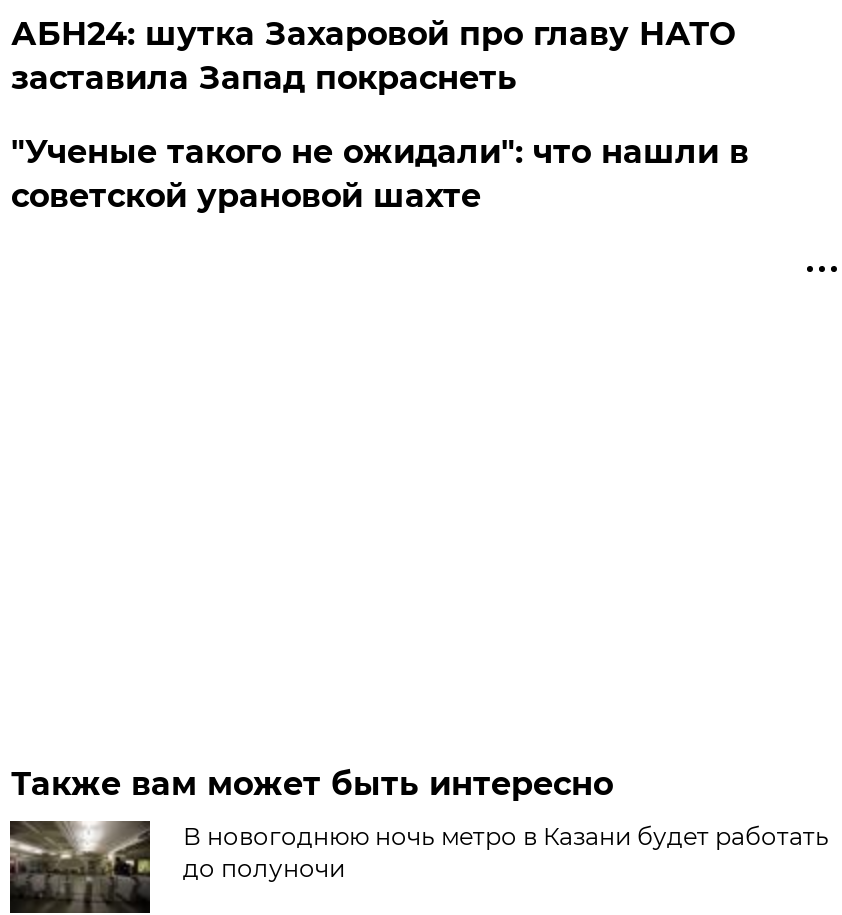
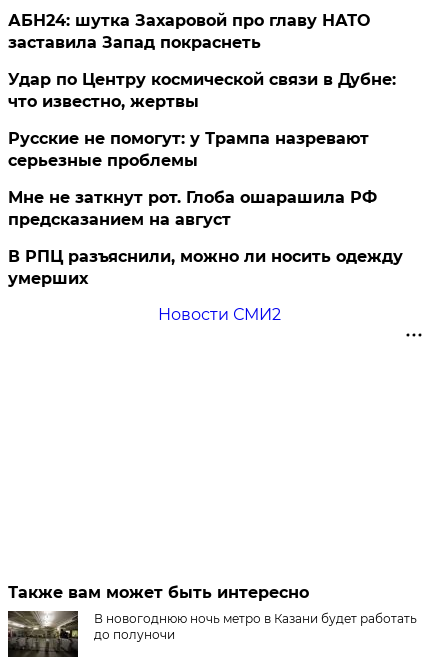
[11,133,749,215] "Ученые такого не ожидали": что нашли в | советской урановой шахте -> [8,70,403,324] Удар по Центру космической связи в Дубне: | что известно, жертвы | Русские не помогут: у Трампа назревают | серьезные проблемы | Мне не заткнут рот. Глоба ошарашила РФ | предсказанием на август | В РПЦ разъяснили, можно ли носить одежду | умерших | Новости СМИ2

